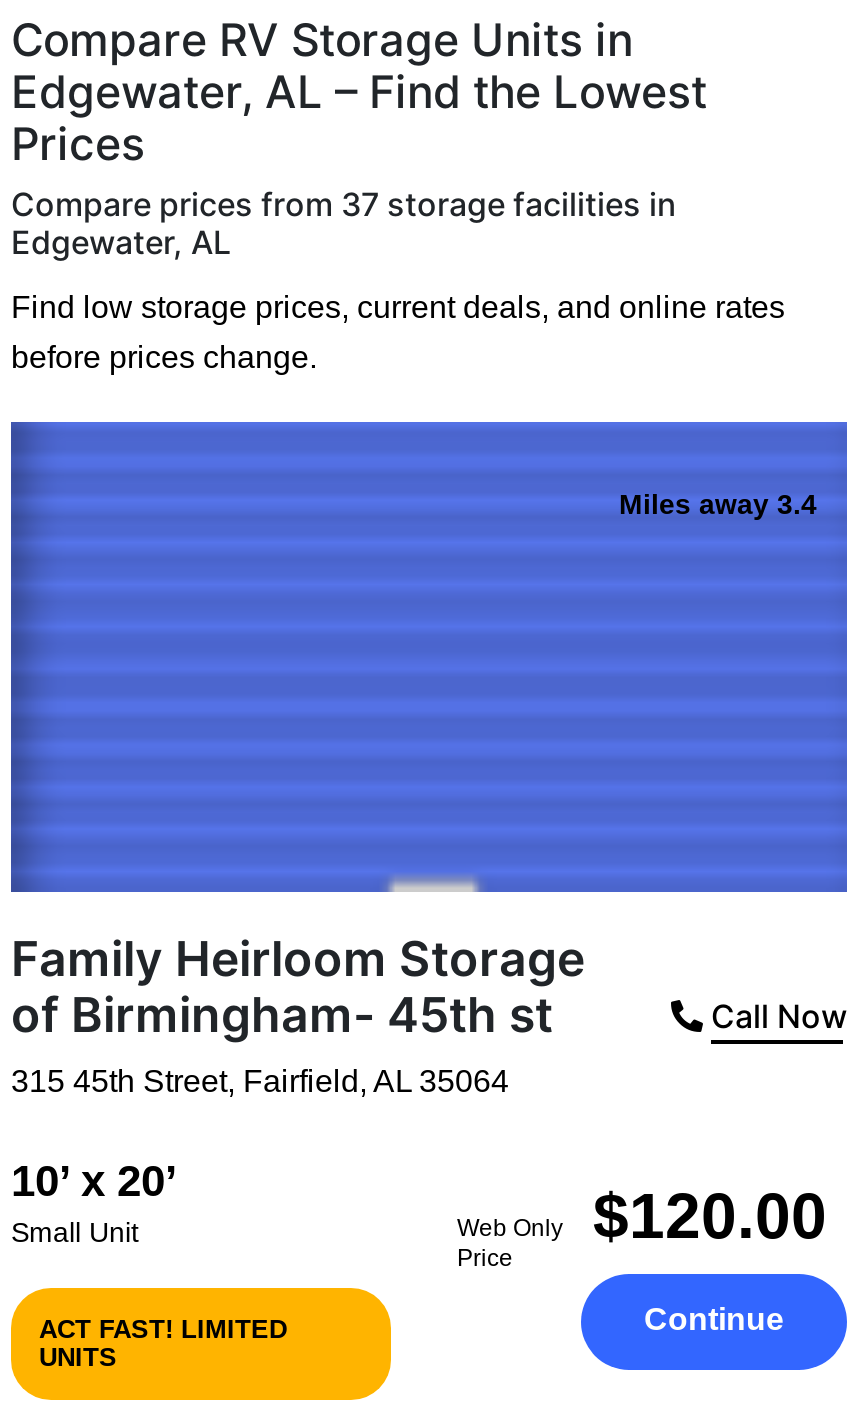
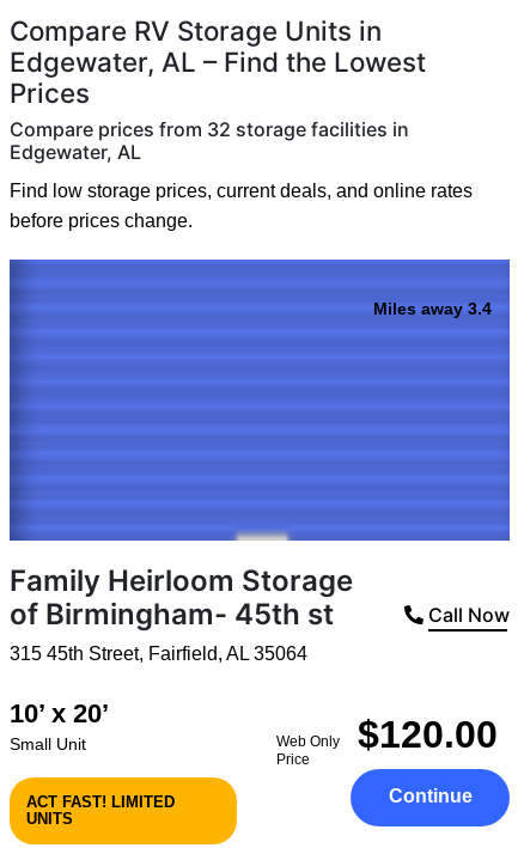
[11,183,677,223] Compare prices from 37 storage facilities in -> [10,117,409,141] Compare prices from 32 storage facilities in

